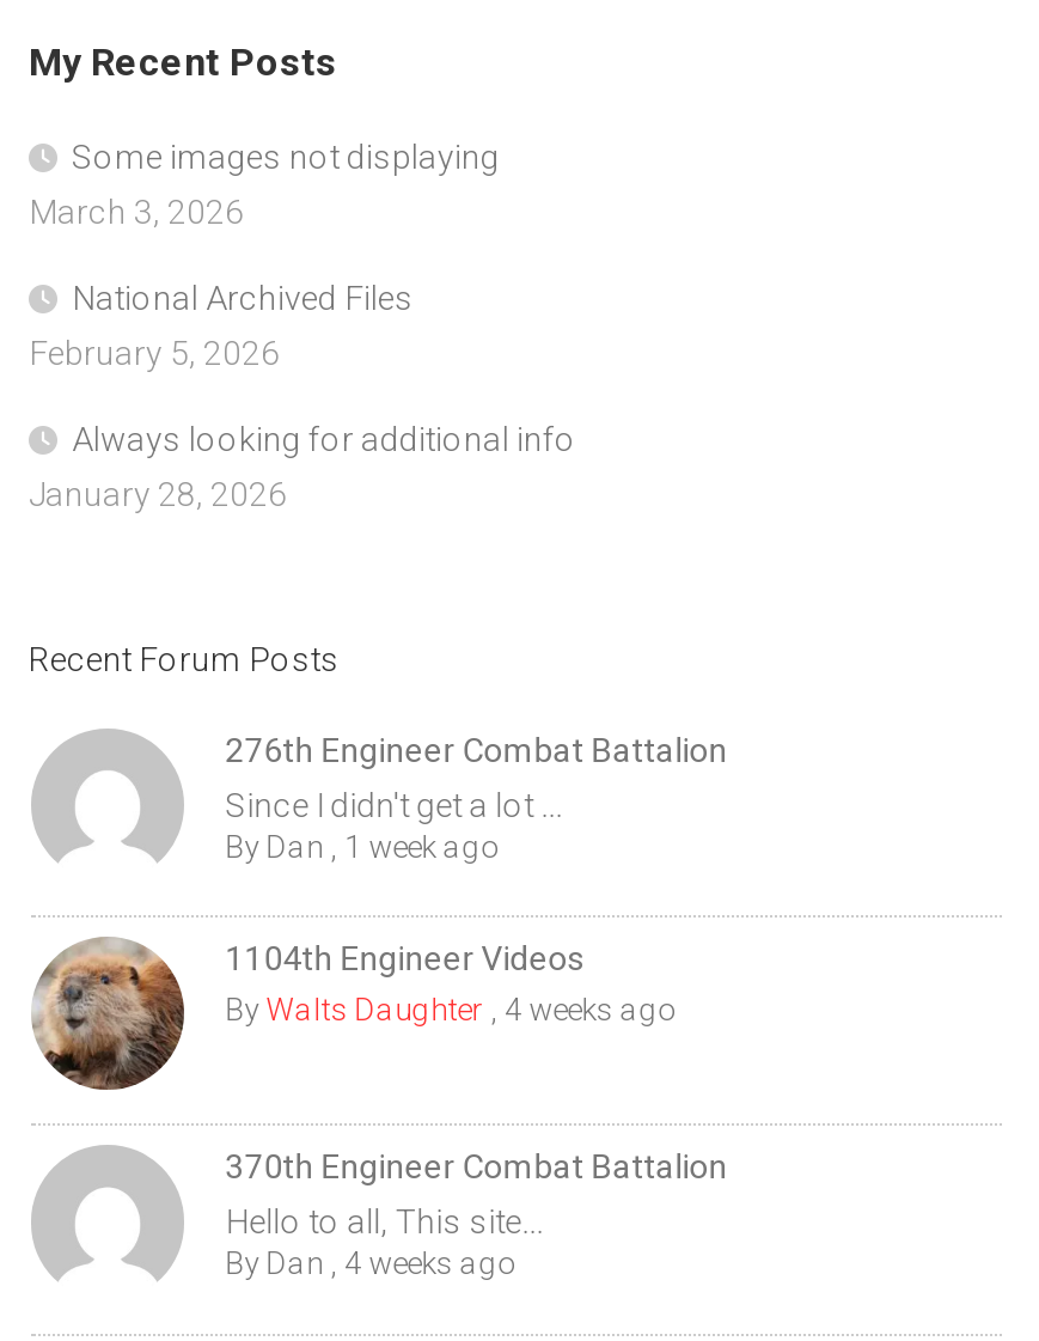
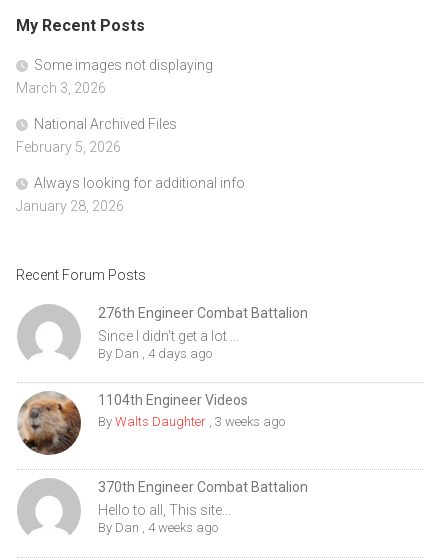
[225,829,495,864] By Dan, 1 week ago -> [98,346,212,361] By Dan, 4 days ago
[225,992,672,1028] By Walts Daughter, 4 weeks ago -> [98,414,285,429] By Walts Daughter, 3 weeks ago

